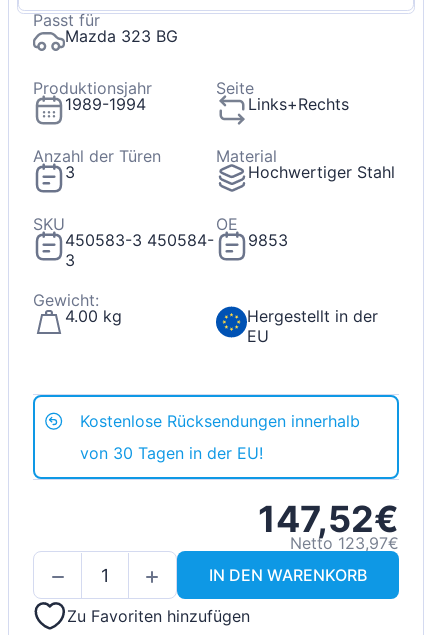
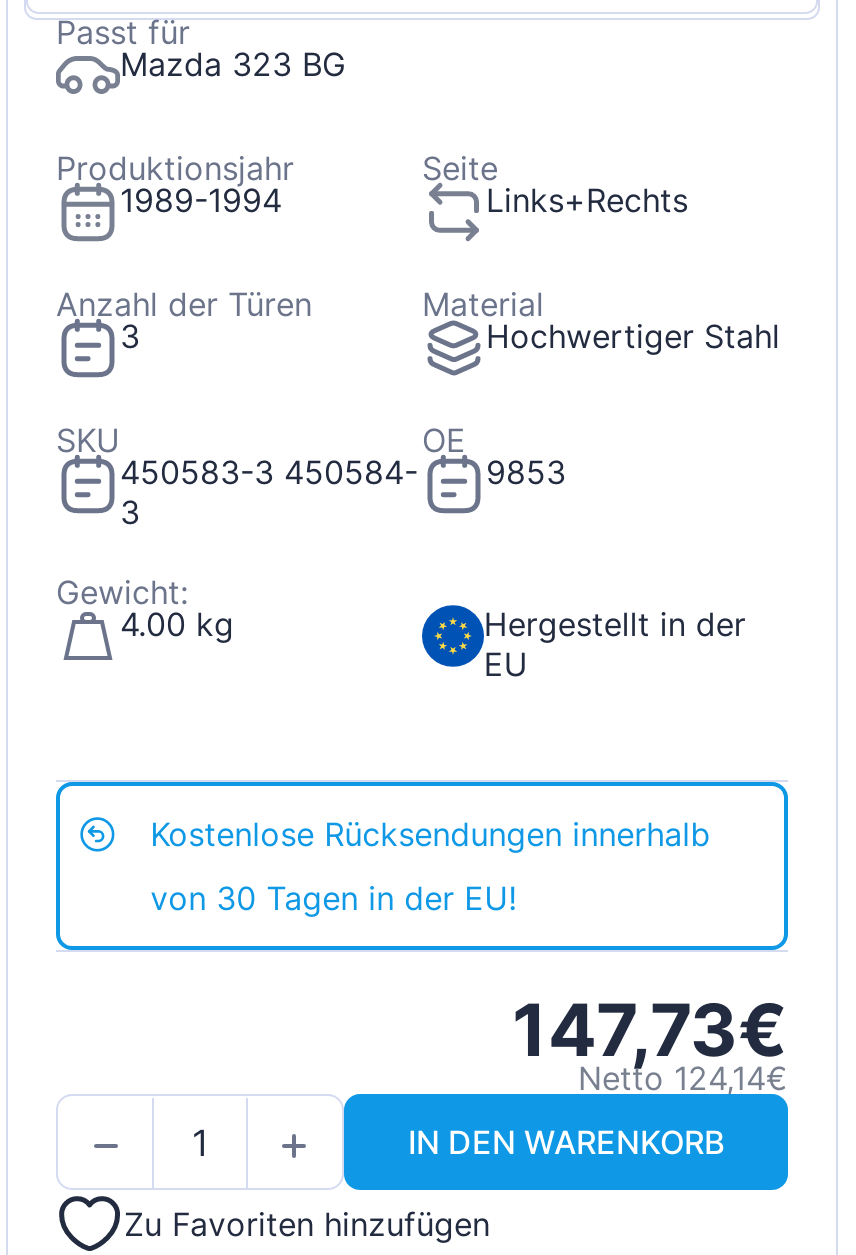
[258,497,399,541] 147,52€ -> [512,987,788,1075] 147,73€
[290,533,399,553] Netto 123,97€ -> [578,1059,788,1099] Netto 124,14€

